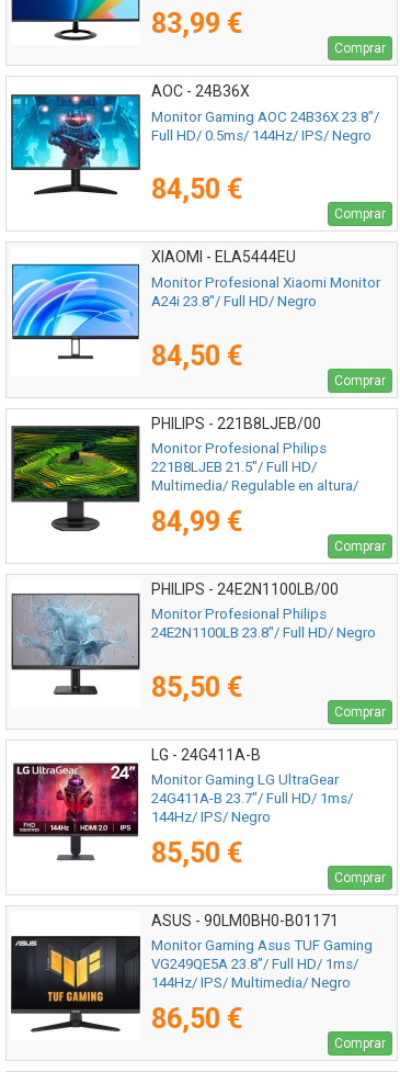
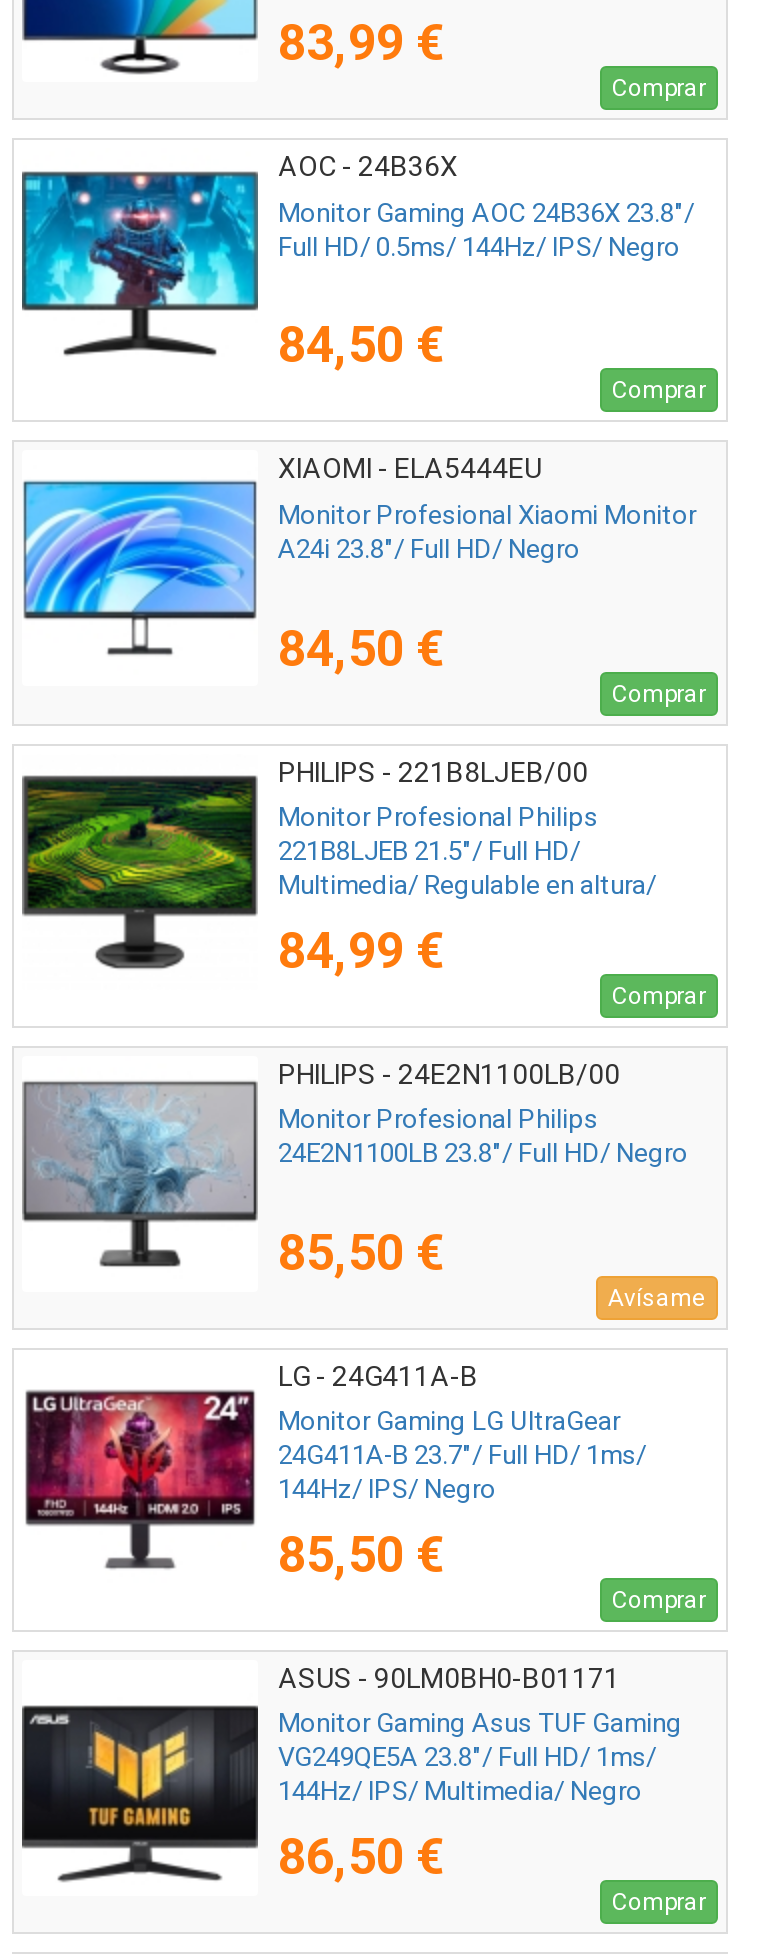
[334,704,386,719] Comprar -> [608,1283,706,1311] Avísame

